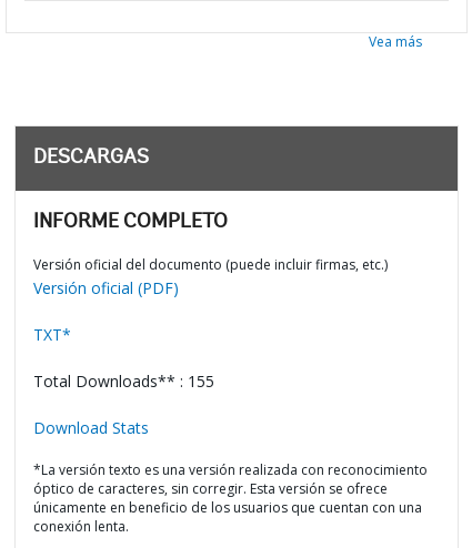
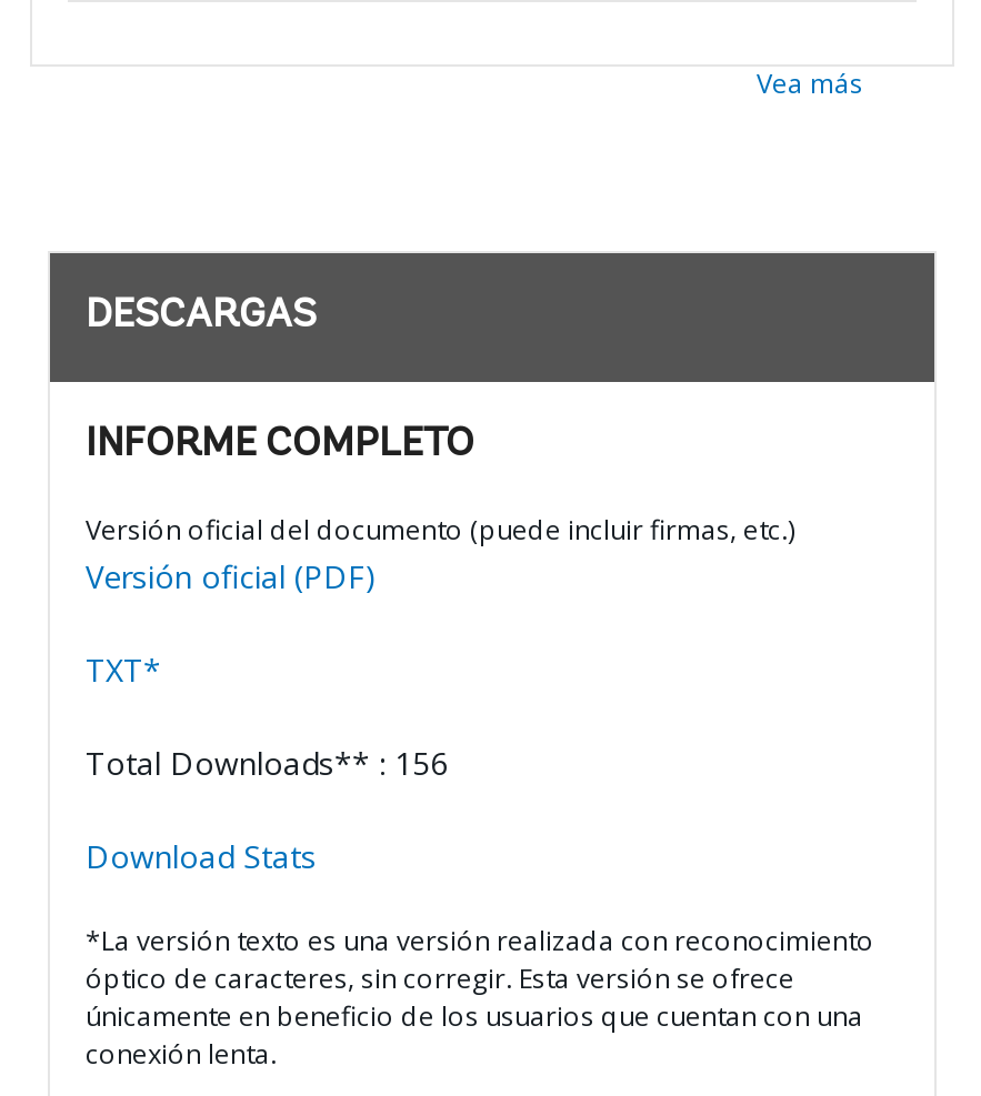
[33,371,214,392] Total Downloads** : 155 -> [86,742,448,784] Total Downloads** : 156

